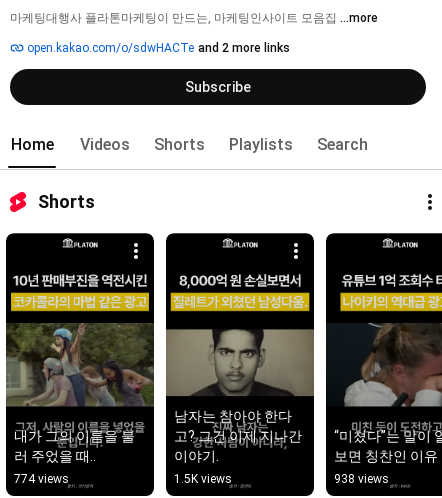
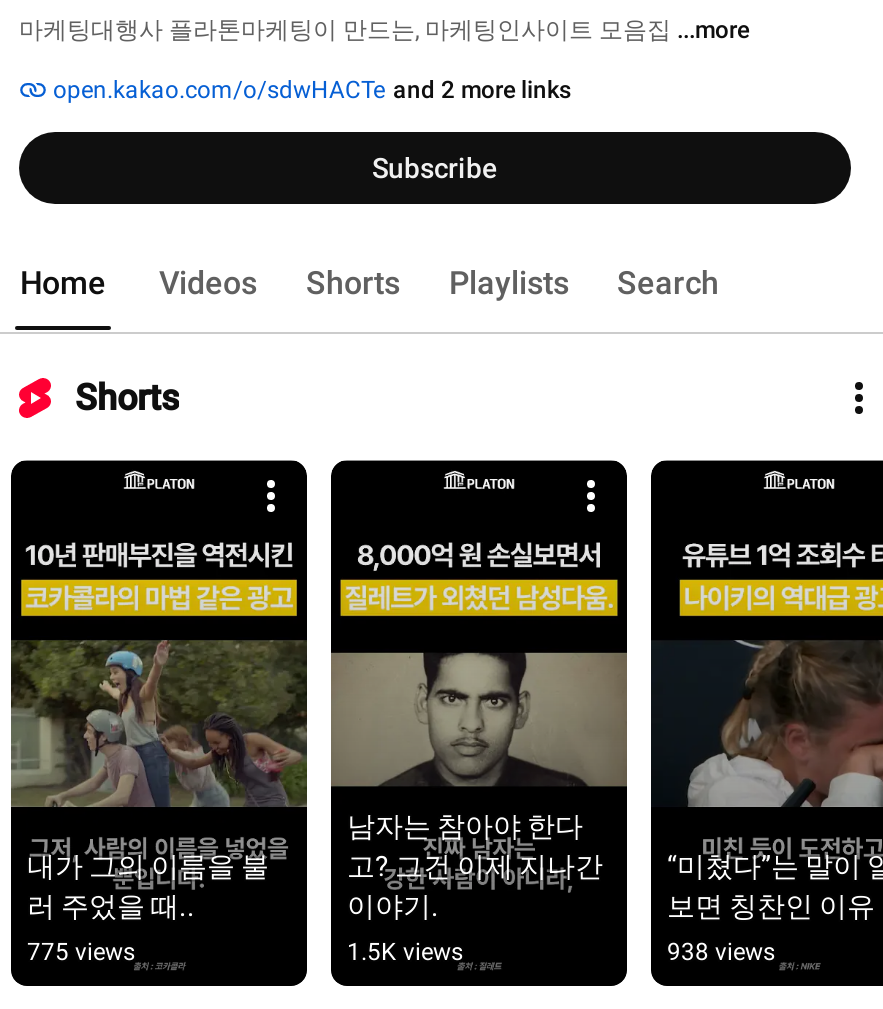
[14,472,69,486] 774 views -> [27,939,135,967] 775 views

